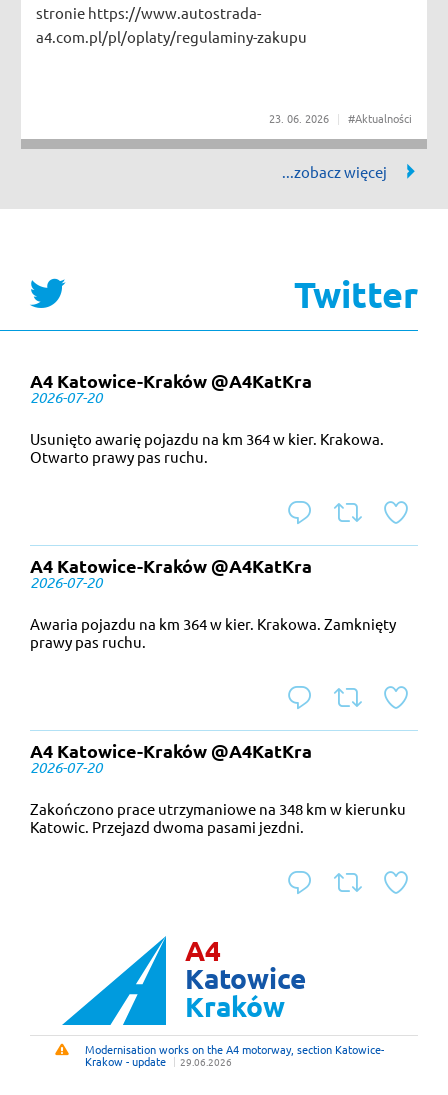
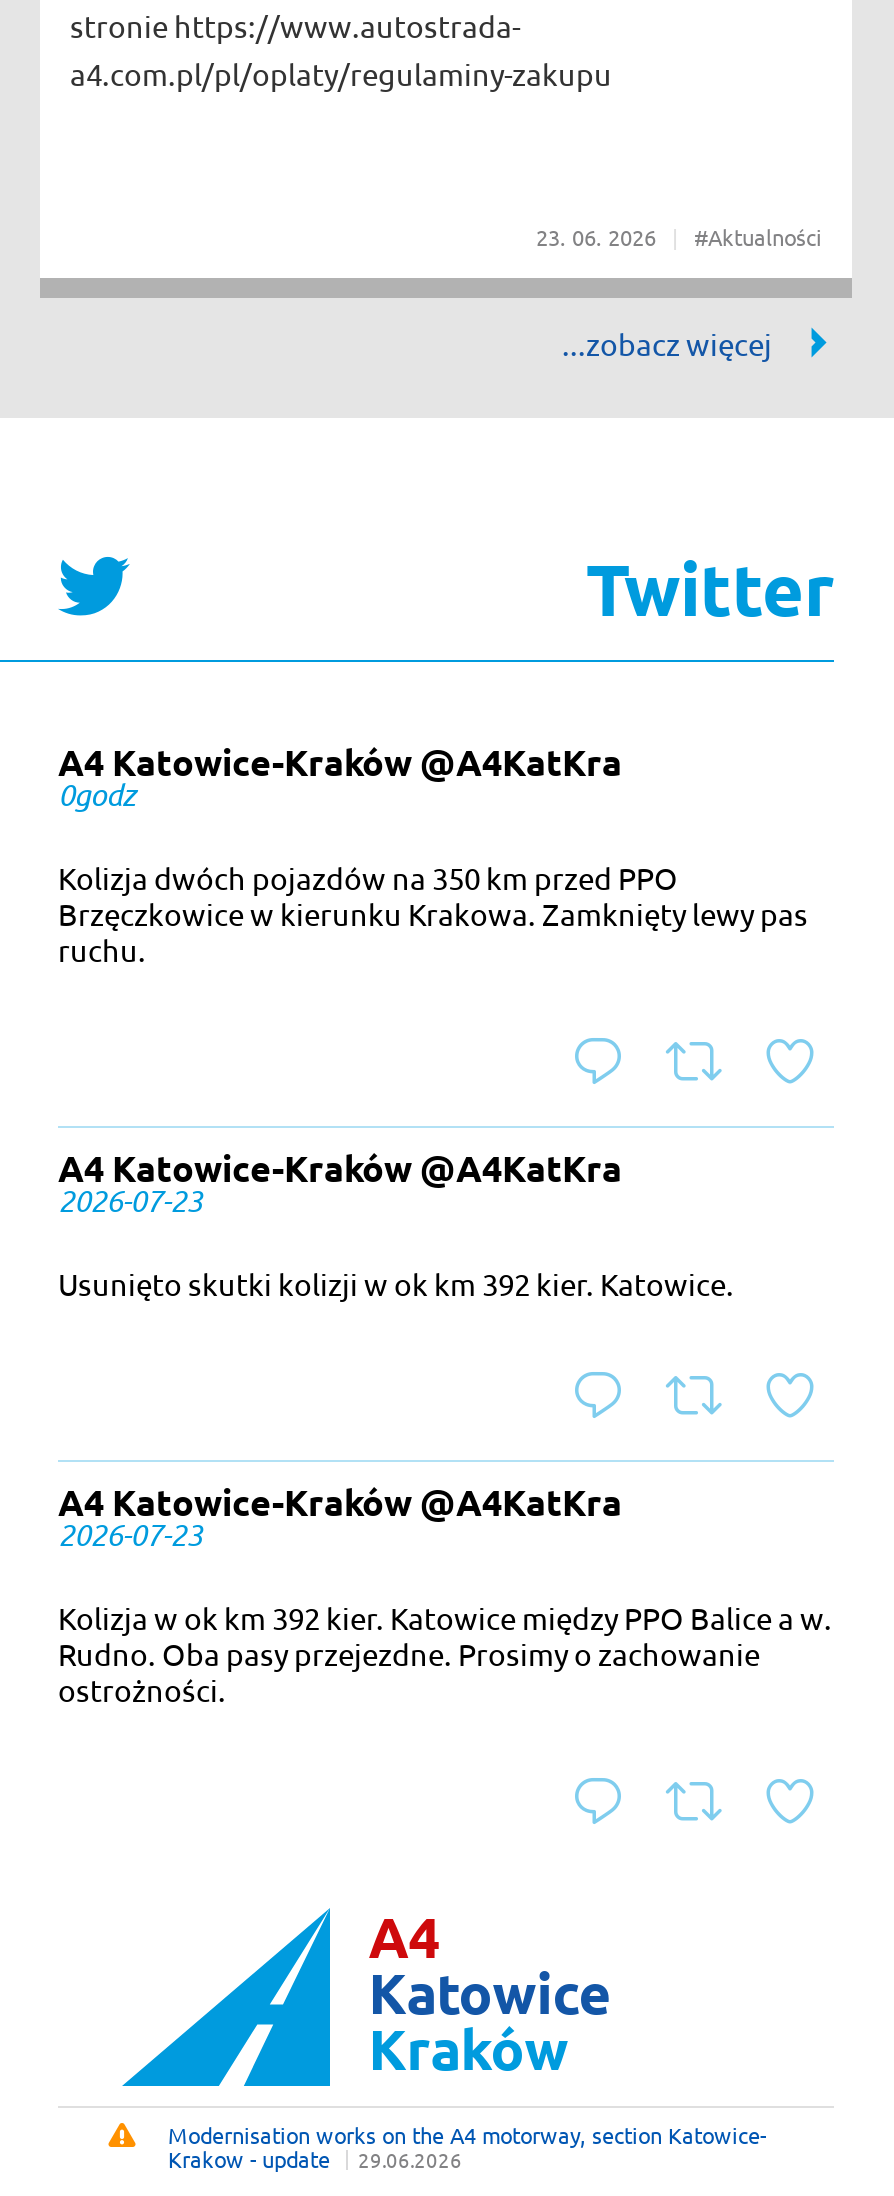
[30,386,102,406] 2026-07-20 -> [58,773,136,813] 0godz
[30,428,384,465] Usunięto awarię pojazdu na km 364 w kier. Krakowa. | Otwarto prawy pas ruchu. -> [58,857,808,967] Kolizja dwóch pojazdów na 350 km przed PPO | Brzęczkowice w kierunku Krakowa. Zamknięty lewy pas | ruchu.
[30,571,102,591] 2026-07-20 -> [58,1179,202,1219] 2026-07-23
[30,613,396,650] Awaria pojazdu na km 364 w kier. Krakowa. Zamknięty | prawy pas ruchu. -> [58,1263,734,1301] Usunięto skutki kolizji w ok km 392 kier. Katowice.
[30,756,102,776] 2026-07-20 -> [58,1513,202,1553] 2026-07-23
[30,798,406,835] Zakończono prace utrzymaniowe na 348 km w kierunku | Katowic. Przejazd dwoma pasami jezdni. -> [58,1597,832,1707] Kolizja w ok km 392 kier. Katowice między PPO Balice a w. | Rudno. Oba pasy przejezdne. Prosimy o zachowanie | ostrożności.

